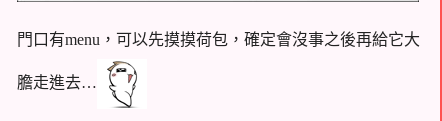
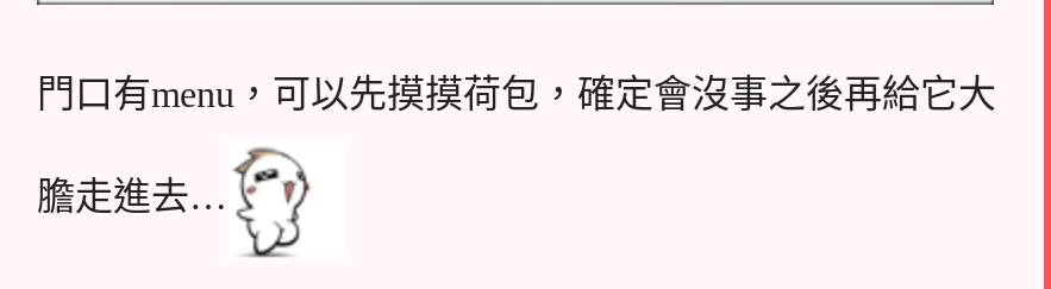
[101,60,138,109] [image] -> [232,145,323,259] [image]

